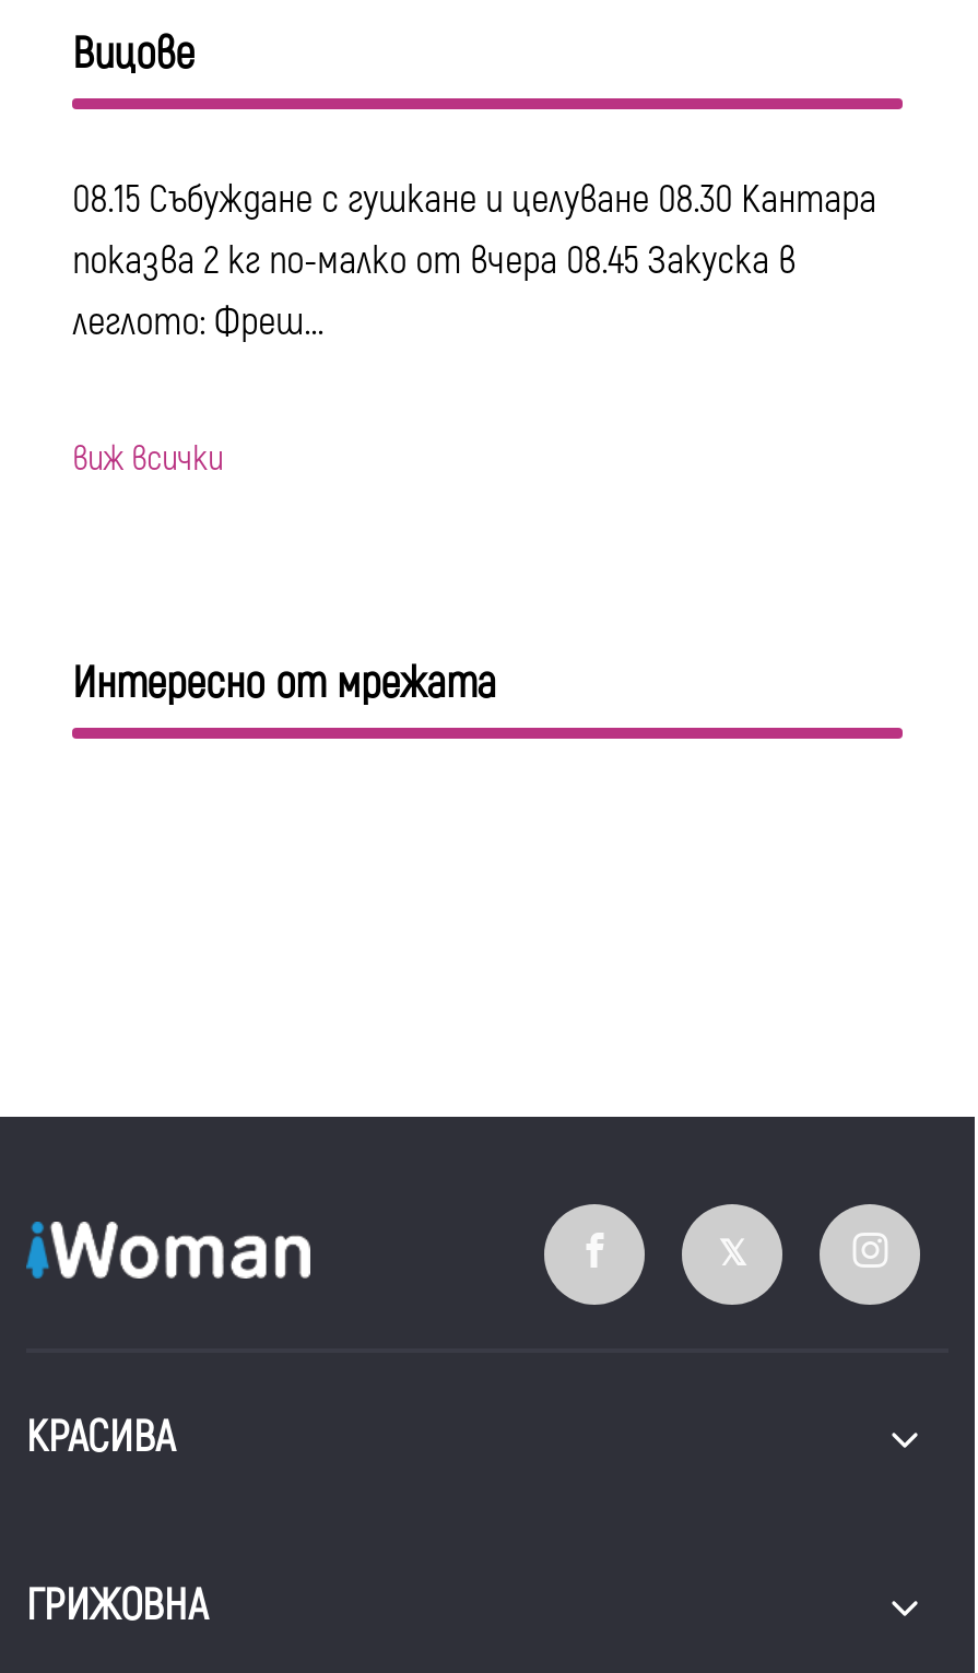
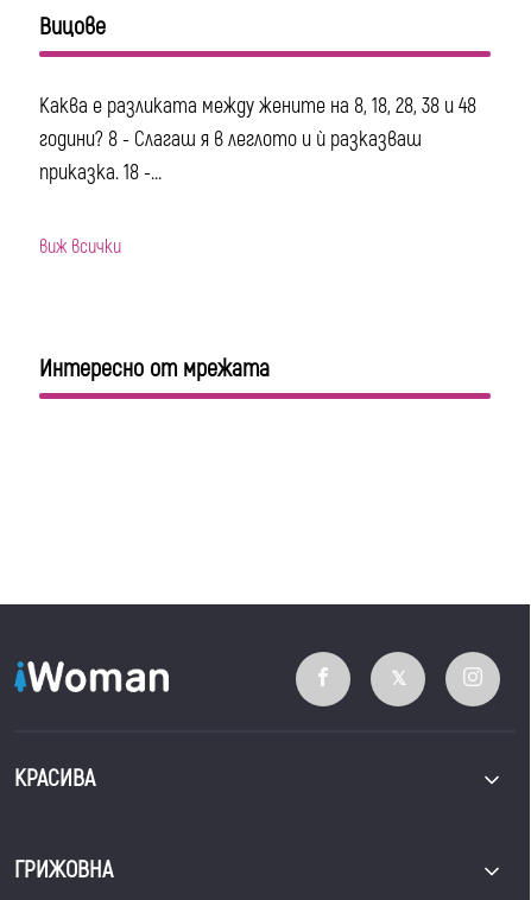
[72,174,877,347] 08.15 Събуждане с гушкане и целуване 08.30 Кантара | показва 2 кг по-малко от вчера 08.45 Закуска в | леглото: Фреш... -> [39,92,476,186] Каква е разликата между жените на 8, 18, 28, 38 и 48 | години? 8 - Слагаш я в леглото и ѝ разказваш | приказка. 18 -...

